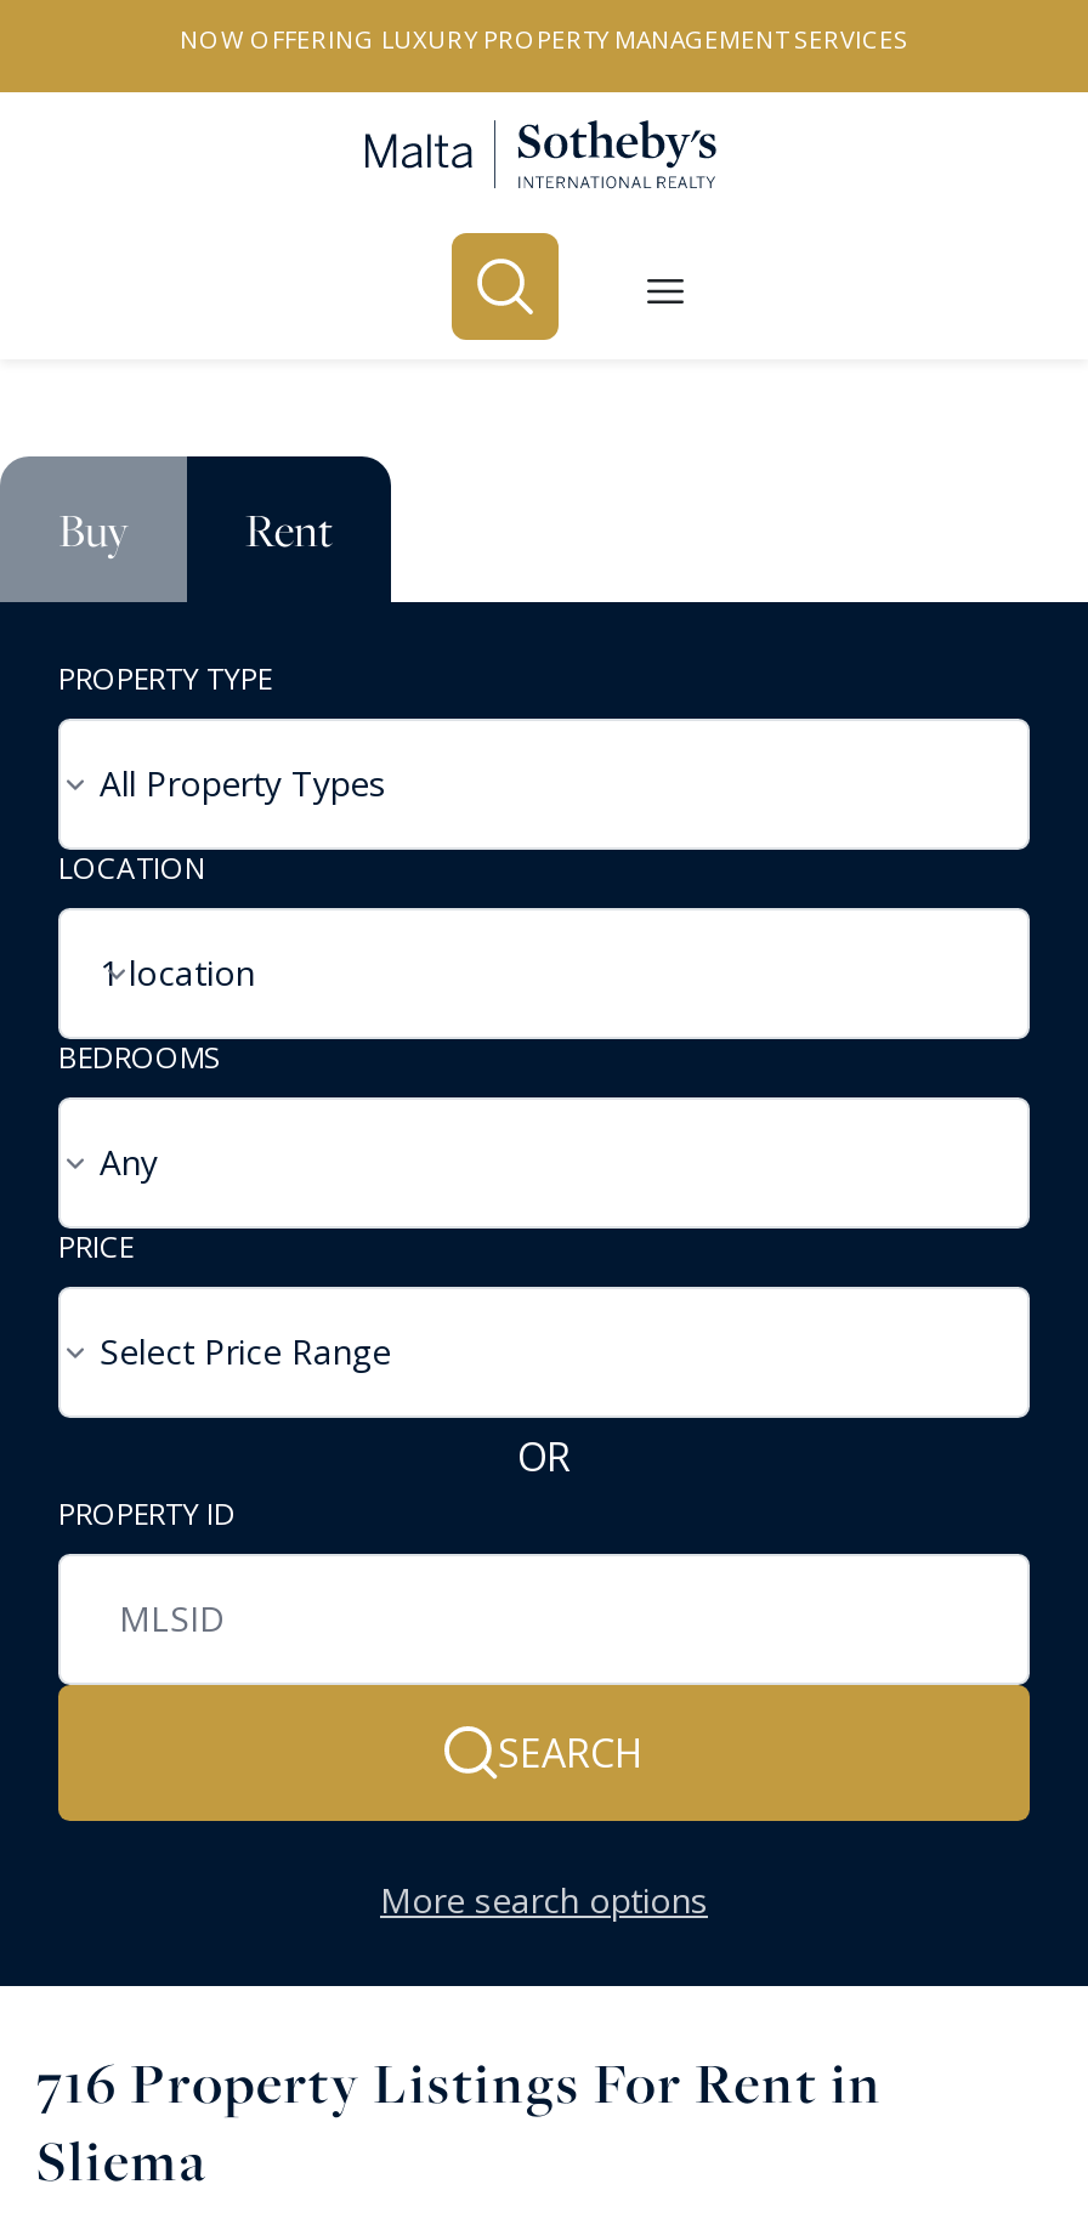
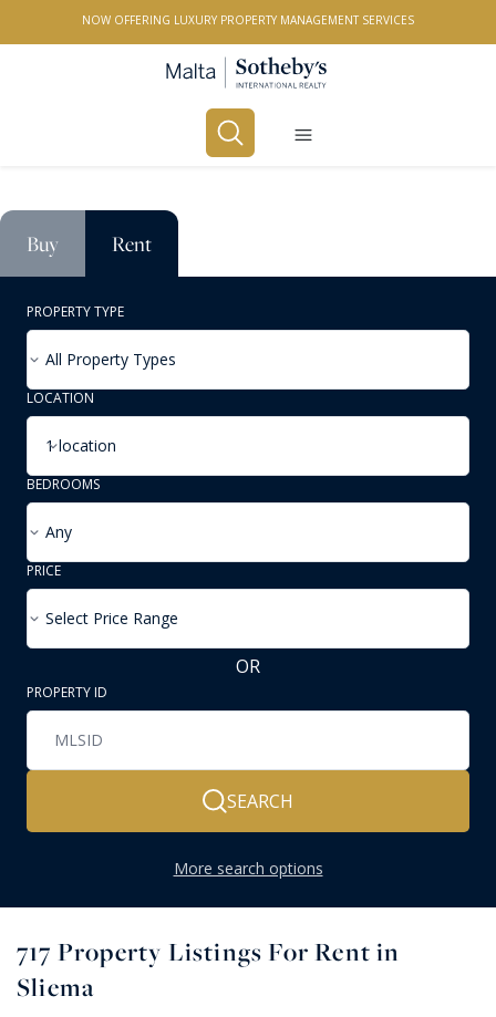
[36,2044,883,2122] 716 Property Listings For Rent in -> [17,934,400,969] 717 Property Listings For Rent in

